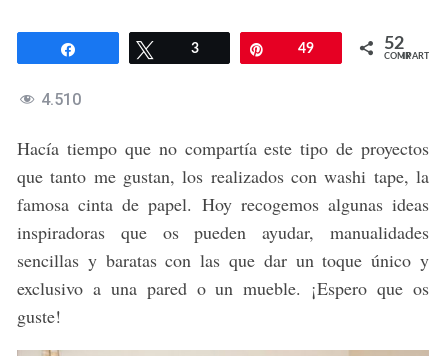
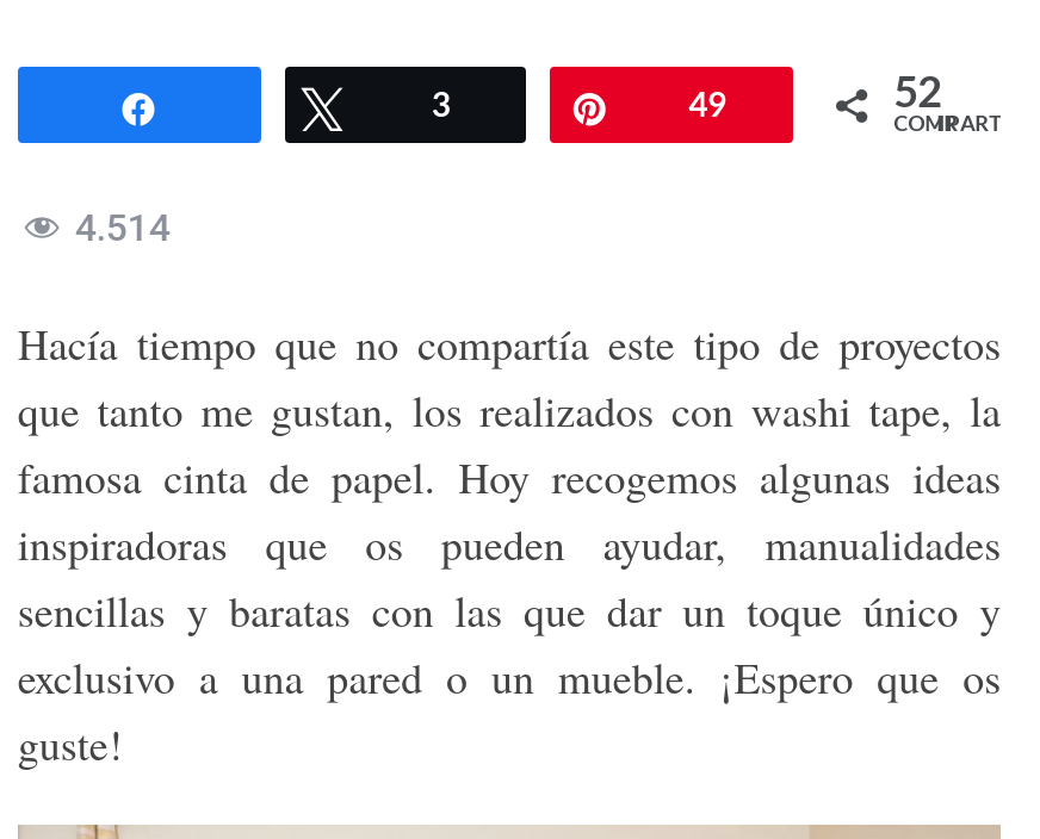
[41,90,81,109] 4.510 -> [75,205,170,251] 4.514

